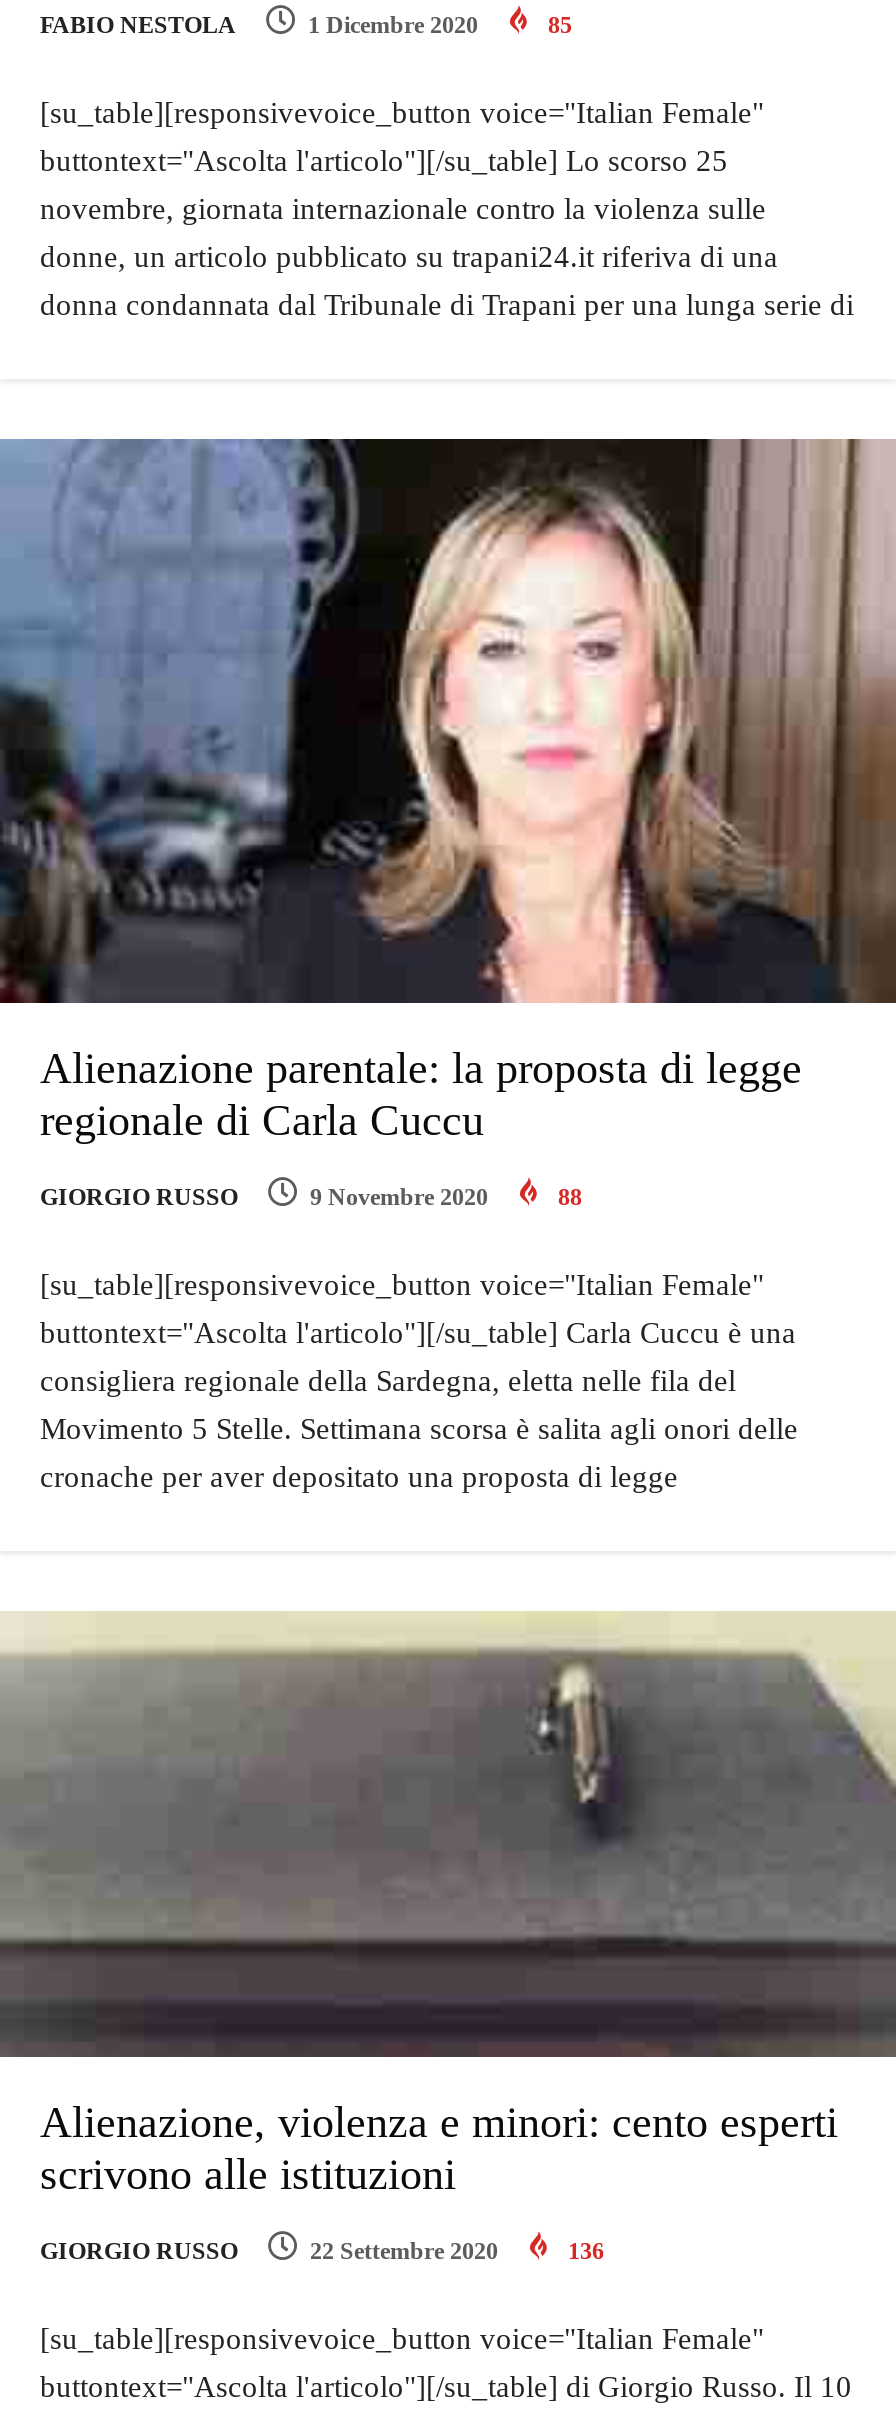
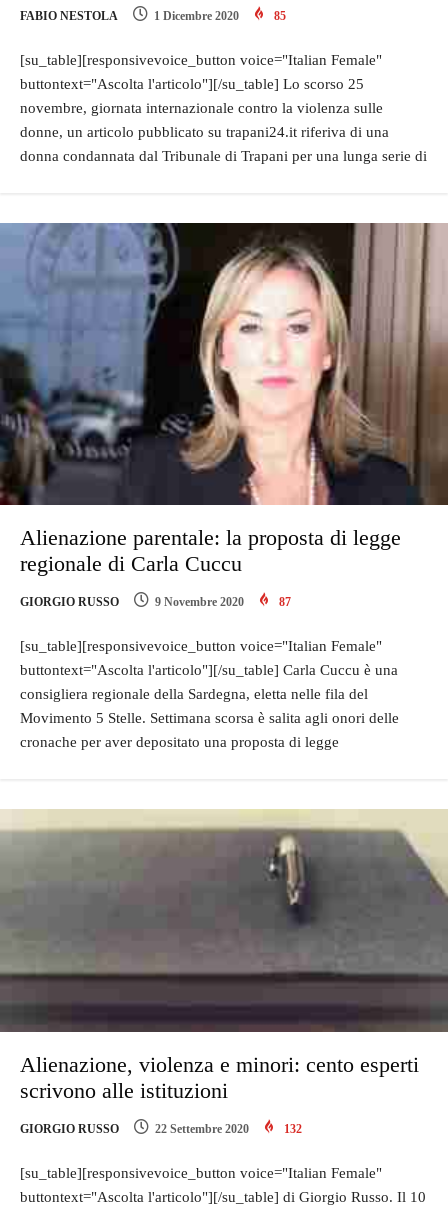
[552,1184,582,1212] 88 -> [276,595,291,609] 87
[562,2237,604,2265] 136 -> [281,1122,302,1136] 132

